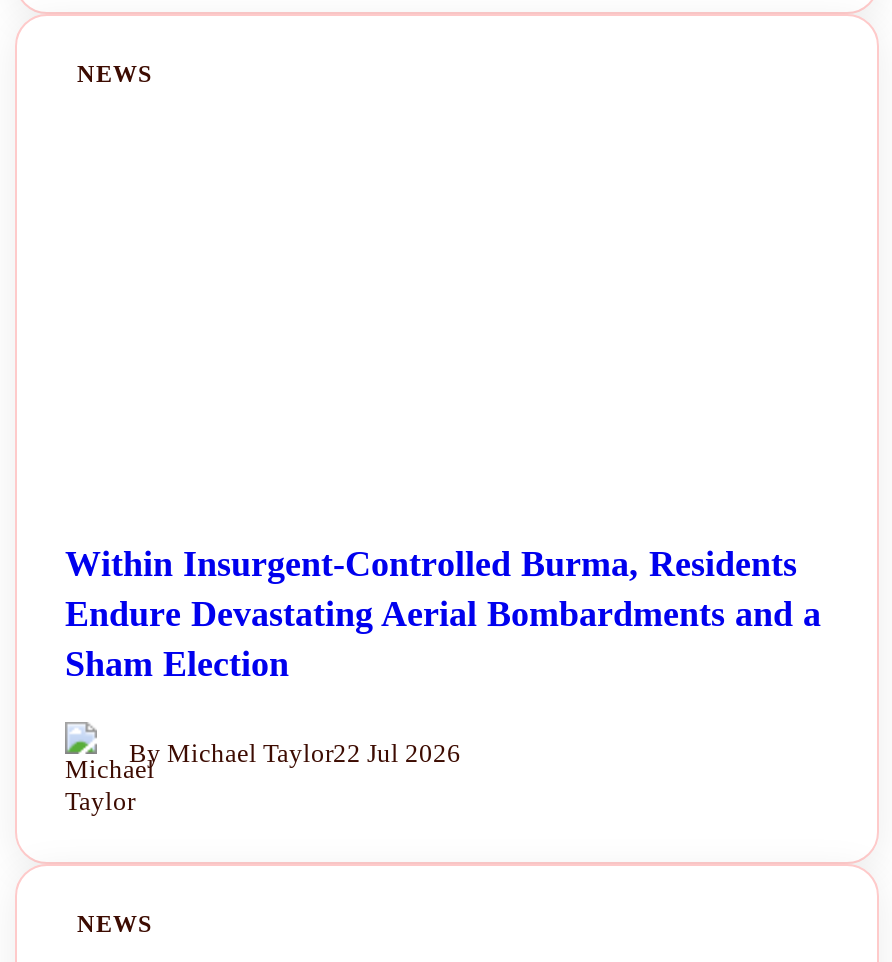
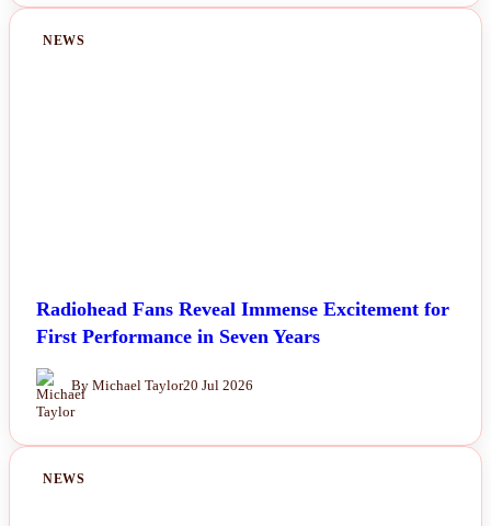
[65,544,821,684] Within Insurgent-Controlled Burma, Residents | Endure Devastating Aerial Bombardments and a | Sham Election -> [36,298,449,347] Radiohead Fans Reveal Immense Excitement for | First Performance in Seven Years
[129,738,461,768] By Michael Taylor22 Jul 2026 -> [71,377,253,394] By Michael Taylor20 Jul 2026

